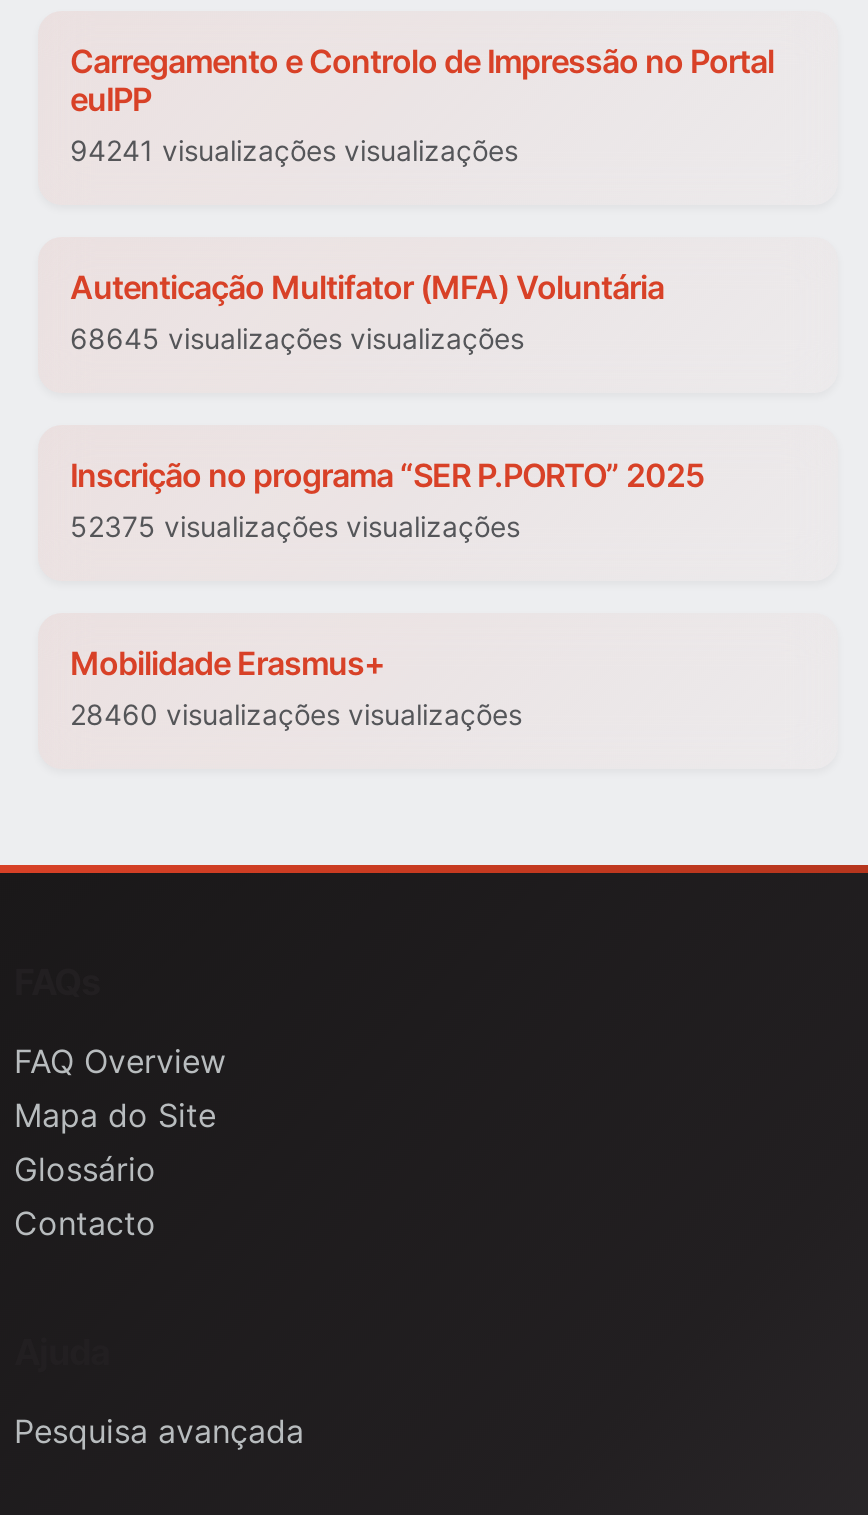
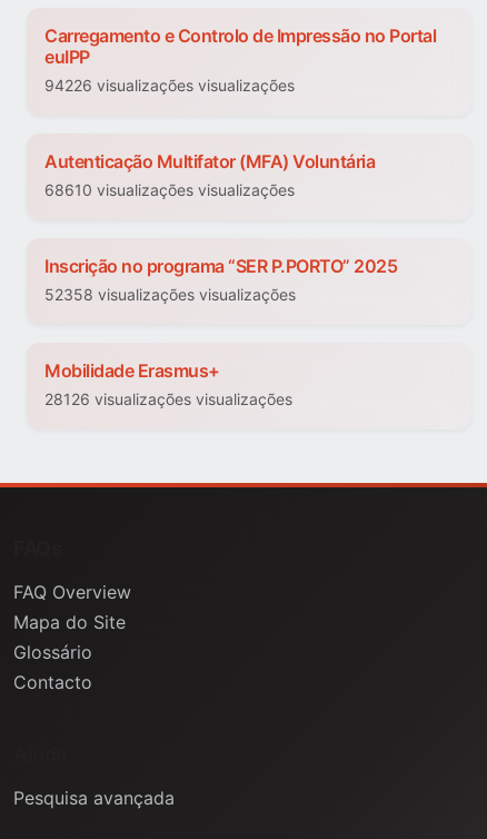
[70,134,518,168] 94241 visualizações visualizações -> [44,76,295,95] 94226 visualizações visualizações
[70,322,524,356] 68645 visualizações visualizações -> [44,181,295,200] 68610 visualizações visualizações
[70,510,520,544] 52375 visualizações visualizações -> [44,285,296,304] 52358 visualizações visualizações
[70,698,522,732] 28460 visualizações visualizações -> [44,390,292,409] 28126 visualizações visualizações

